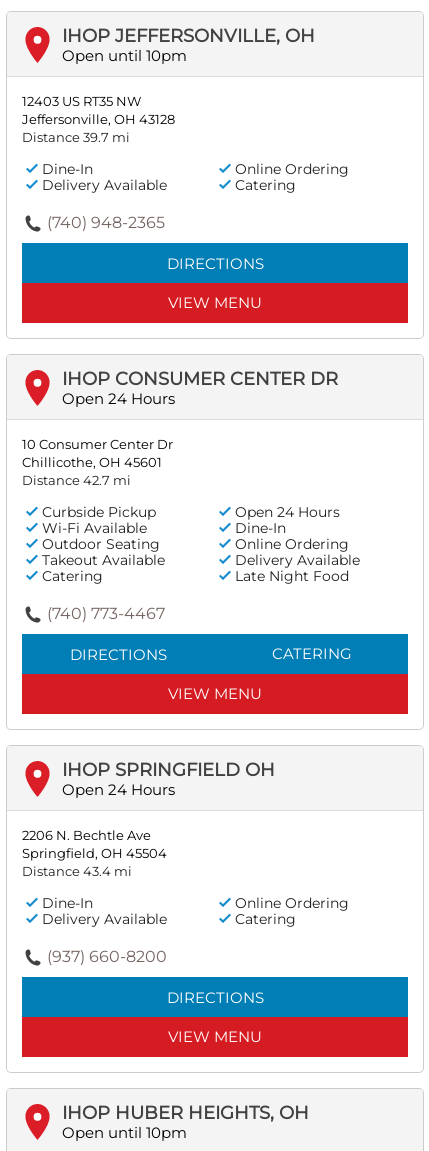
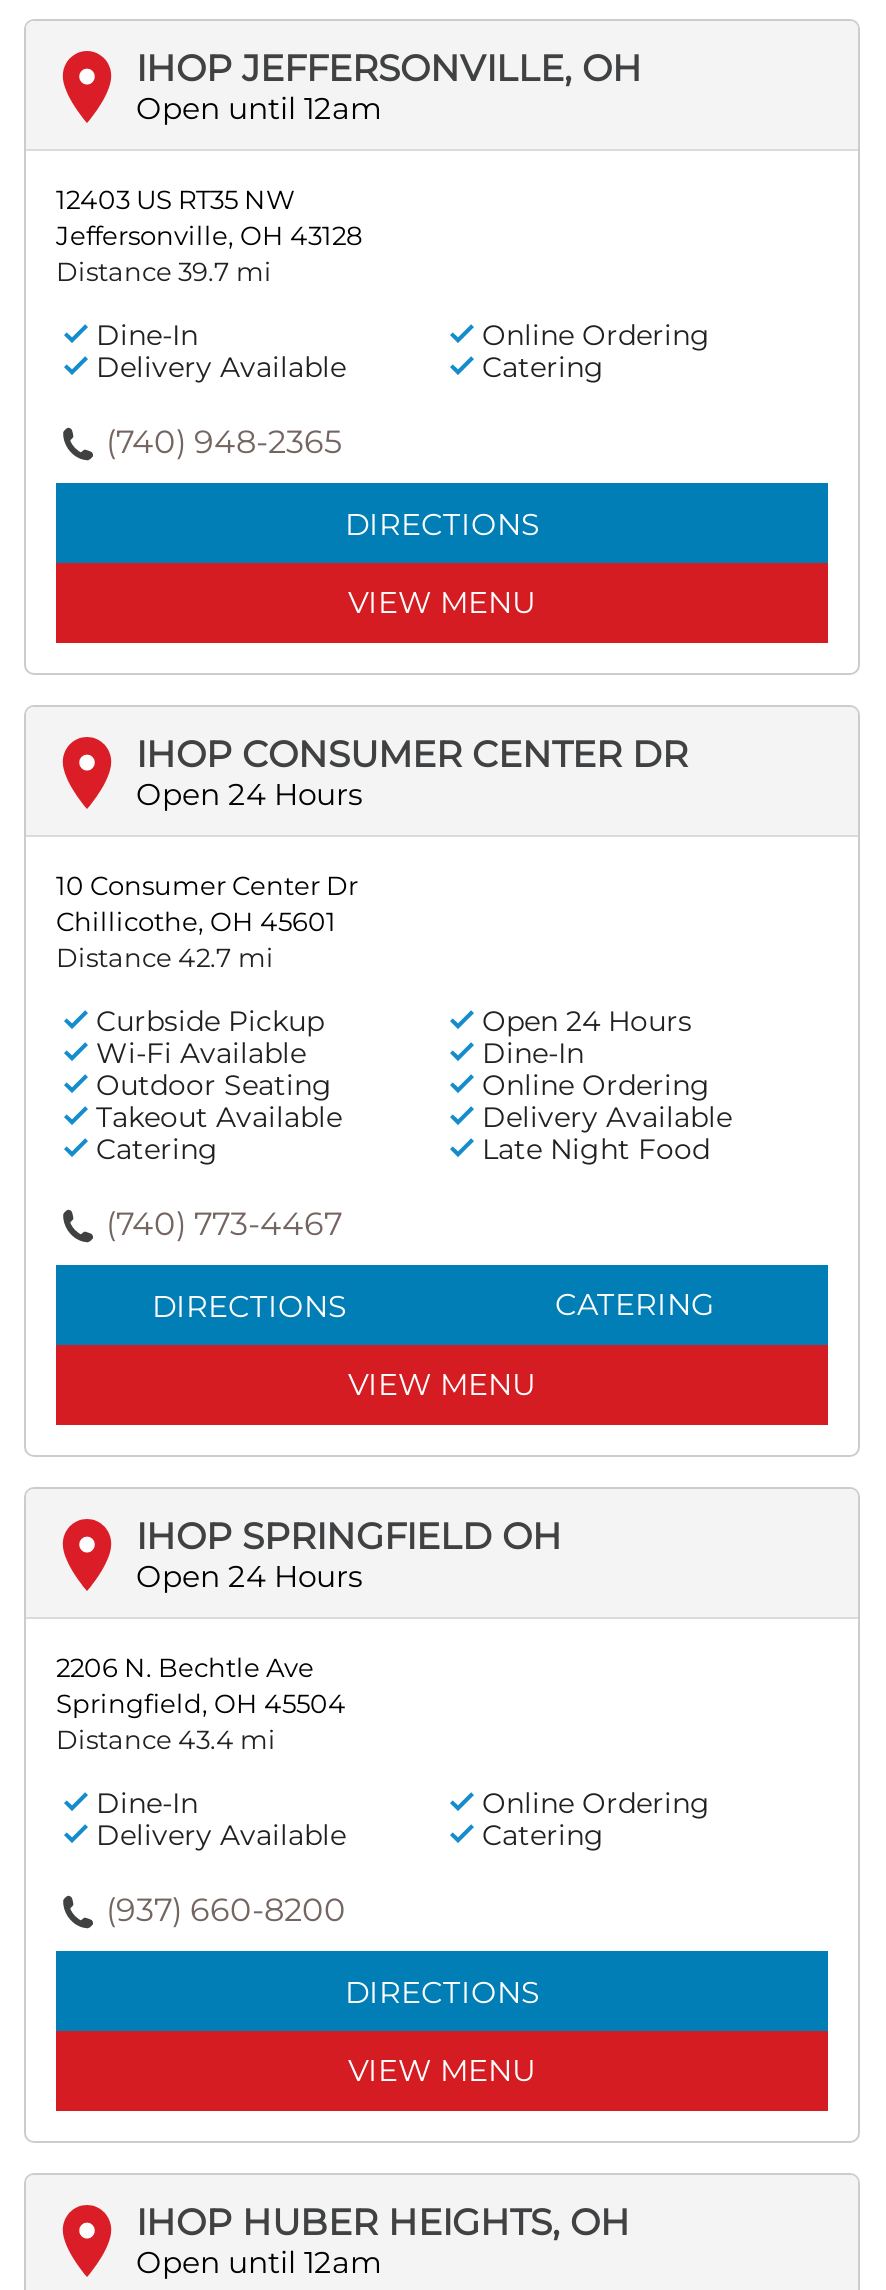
[62,46,187,65] Open until 10pm -> [136,89,382,127] Open until 12am
[62,1123,187,1142] Open until 10pm -> [136,2243,382,2281] Open until 12am

